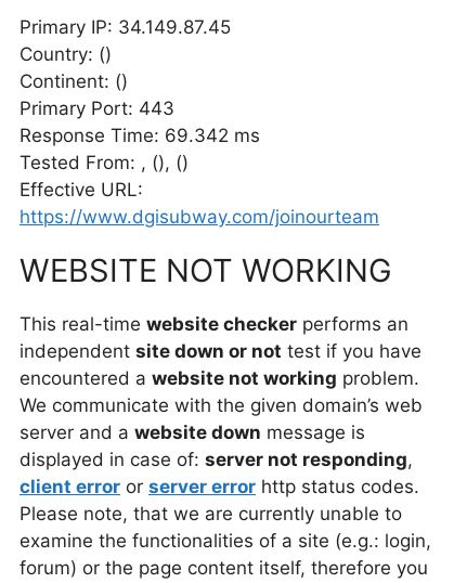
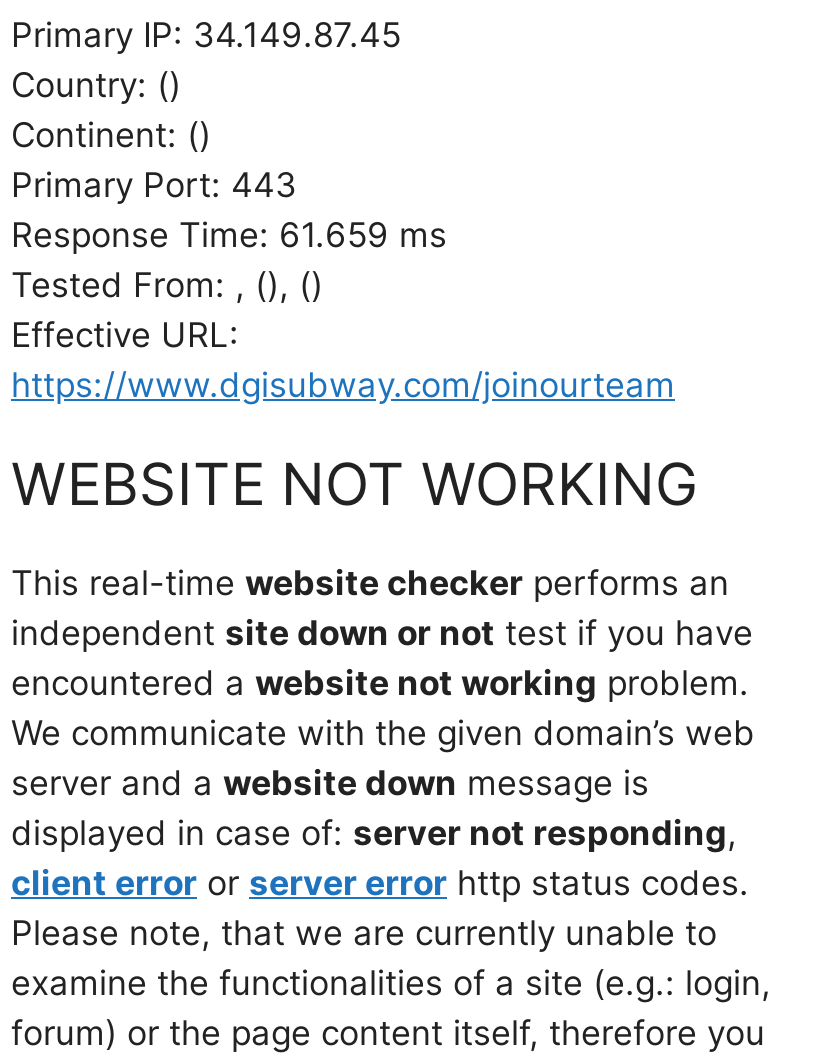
[20,125,260,146] Response Time: 69.342 ms -> [11,215,447,255] Response Time: 61.659 ms

